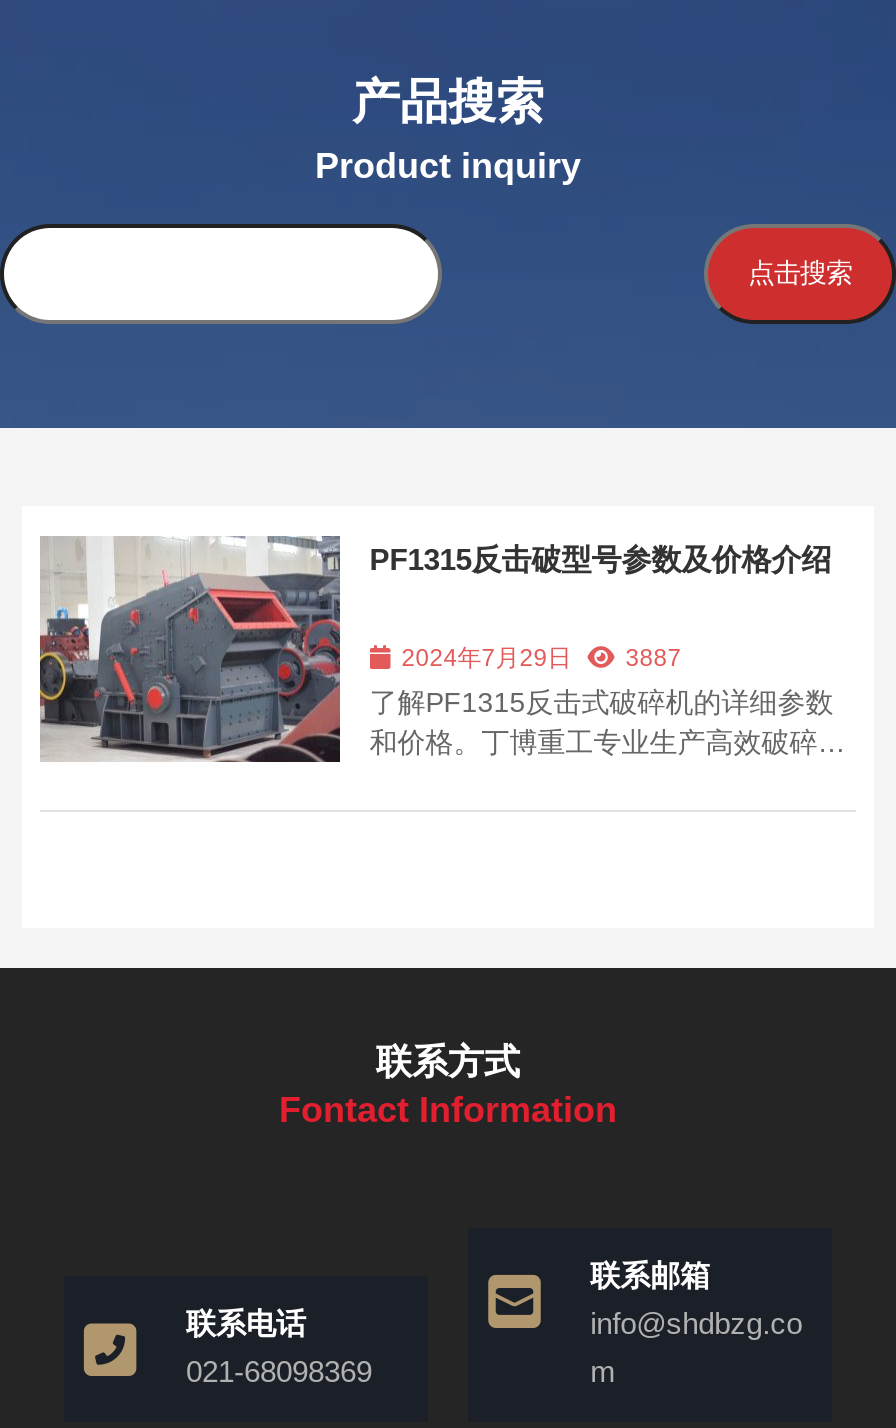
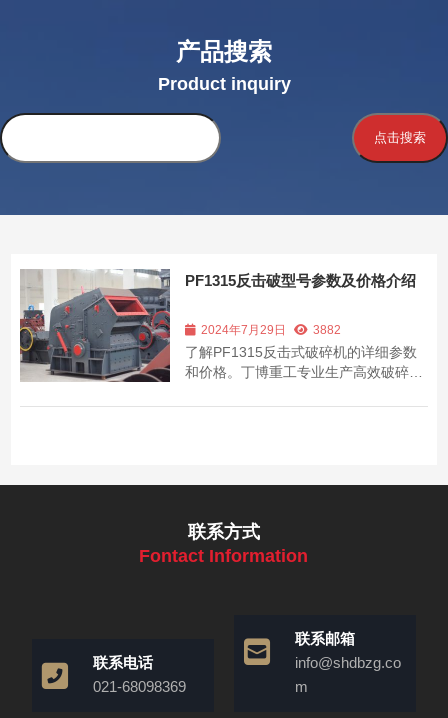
[401,644,681,672] 2024年7月29日 3887 -> [201,323,341,337] 2024年7月29日 3882

